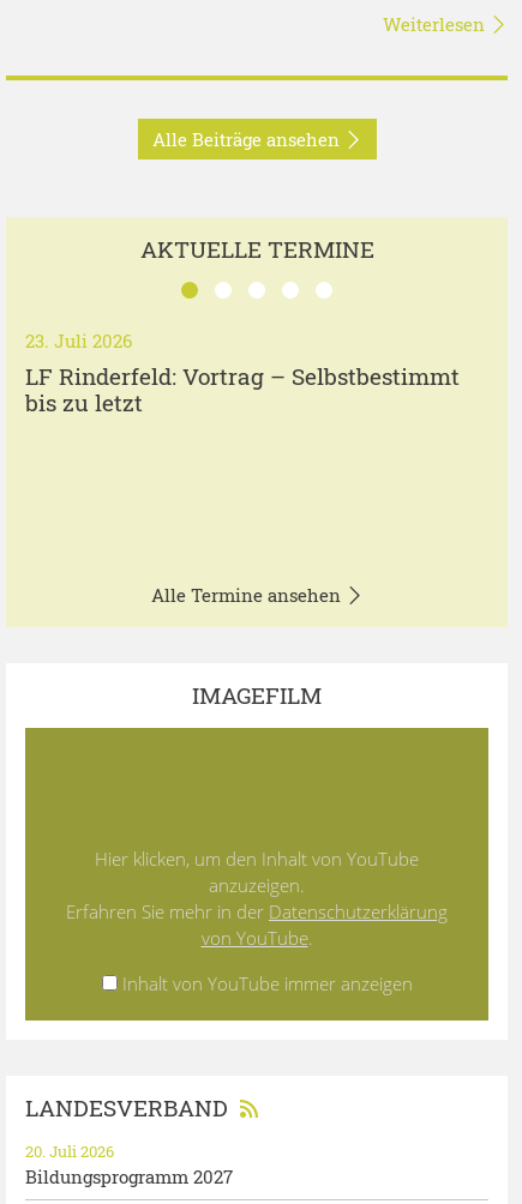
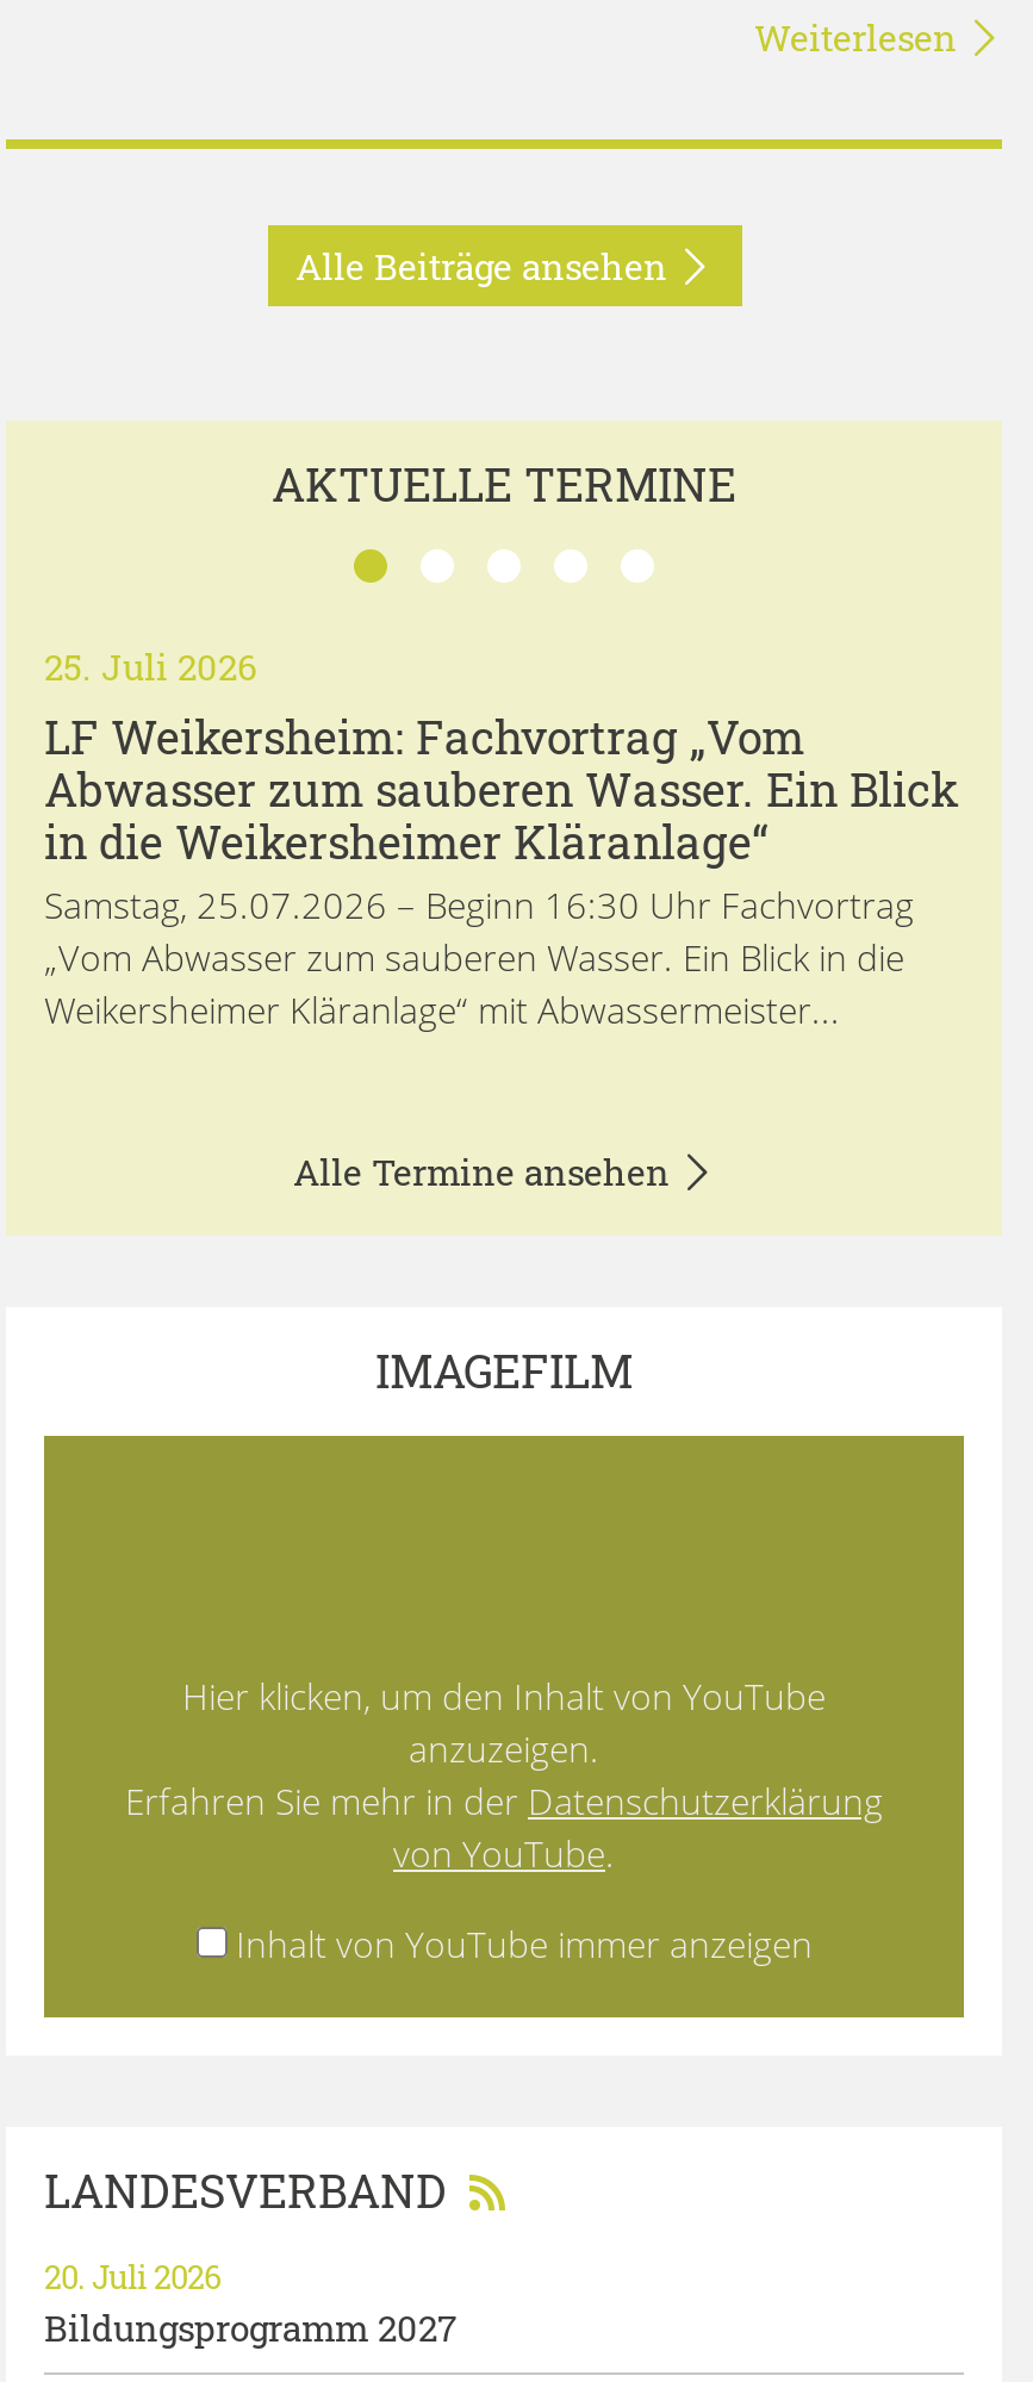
[25,328,460,417] 23. Juli 2026 | LF Rinderfeld: Vortrag – Selbstbestimmt | bis zu letzt -> [44,642,959,1033] 25. Juli 2026 | LF Weikersheim: Fachvortrag „Vom | Abwasser zum sauberen Wasser. Ein Blick | in die Weikersheimer Kläranlage“ | Samstag, 25.07.2026 – Beginn 16:30 Uhr Fachvortrag | „Vom Abwasser zum sauberen Wasser. Ein Blick in die | Weikersheimer Kläranlage“ mit Abwassermeister...

